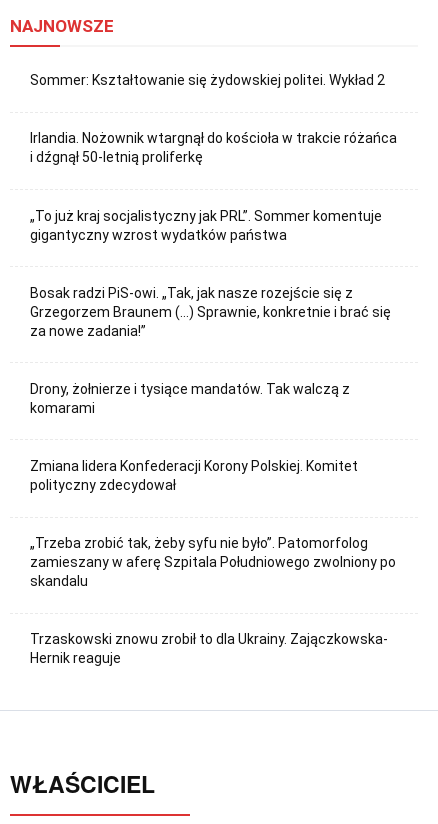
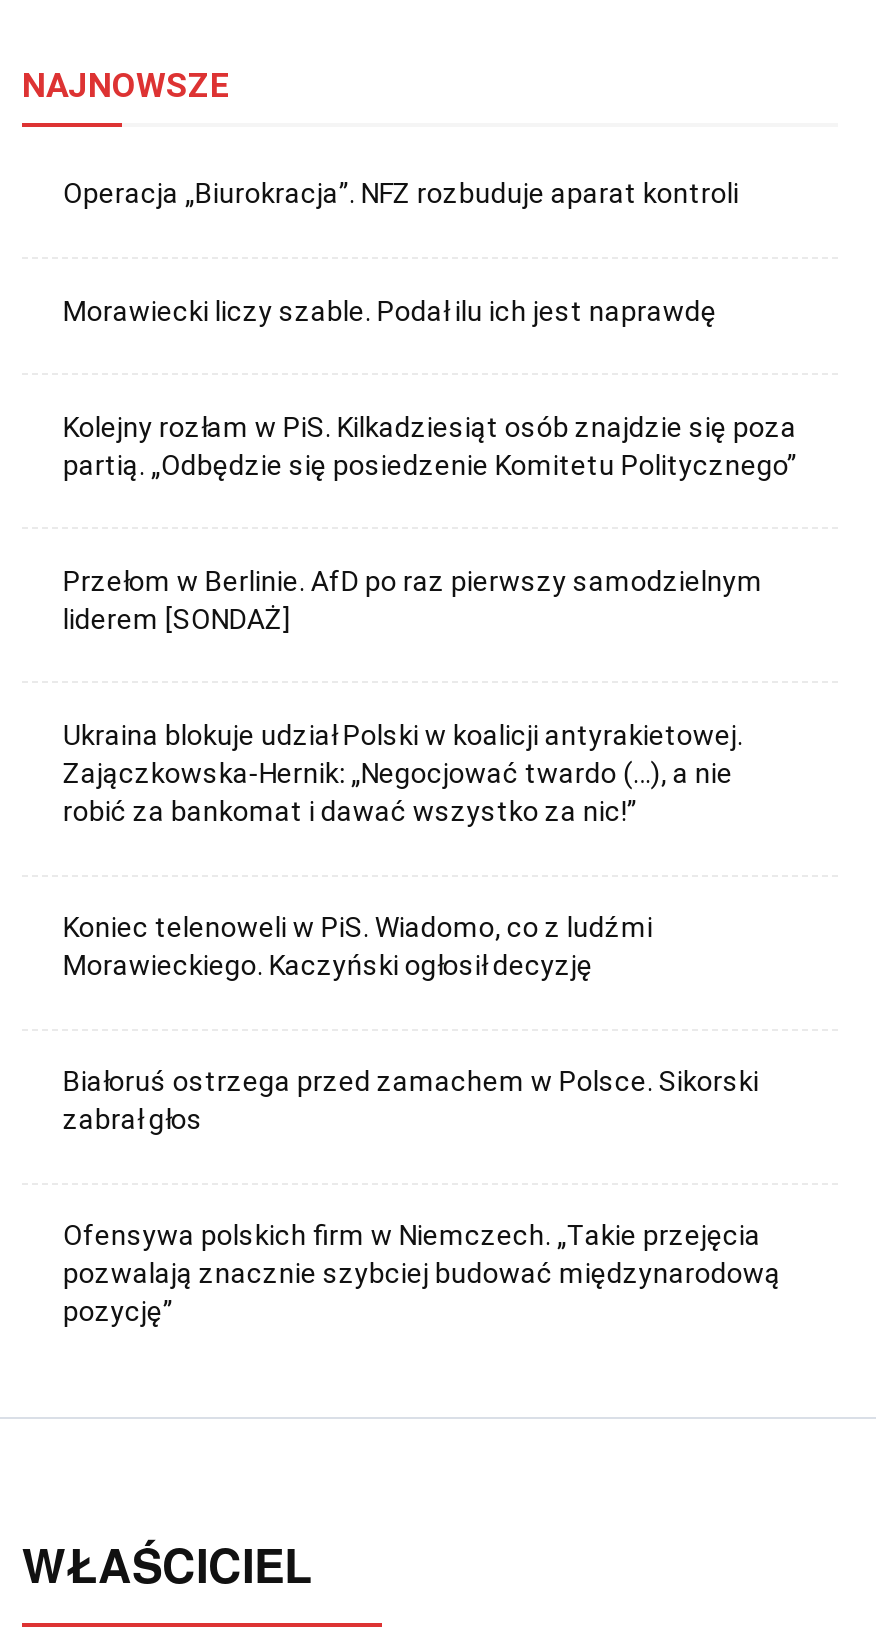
[30,72,385,88] Sommer: Kształtowanie się żydowskiej politei. Wykład 2 -> [63,177,739,209] Operacja „Biurokracja”. NFZ rozbuduje aparat kontroli
[30,130,397,165] Irlandia. Nożownik wtargnął do kościoła w trakcie różańca | i dźgnął 50-letnią proliferkę -> [63,294,717,326] Morawiecki liczy szable. Podał ilu ich jest naprawdę
[30,208,382,243] „To już kraj socjalistyczny jak PRL”. Sommer komentuje | gigantyczny wzrost wydatków państwa -> [63,410,797,480] Kolejny rozłam w PiS. Kilkadziesiąt osób znajdzie się poza | partią. „Odbędzie się posiedzenie Komitetu Politycznego”
[30,285,391,339] Bosak radzi PiS-owi. „Tak, jak nasze rozejście się z | Grzegorzem Braunem (…) Sprawnie, konkretnie i brać się | za nowe zadania!” -> [63,564,763,634] Przełom w Berlinie. AfD po raz pierwszy samodzielnym | liderem [SONDAŻ]
[30,381,350,416] Drony, żołnierze i tysiące mandatów. Tak walczą z | komarami -> [63,719,743,827] Ukraina blokuje udział Polski w koalicji antyrakietowej. | Zajączkowska-Hernik: „Negocjować twardo (…), a nie | robić za bankomat i dawać wszystko za nic!”
[30,458,358,493] Zmiana lidera Konfederacji Korony Polskiej. Komitet | polityczny zdecydował -> [63,911,653,981] Koniec telenoweli w PiS. Wiadomo, co z ludźmi | Morawieckiego. Kaczyński ogłosił decyzję
[30,535,396,589] „Trzeba zrobić tak, żeby syfu nie było”. Patomorfolog | zamieszany w aferę Szpitala Południowego zwolniony po | skandalu -> [63,1065,759,1135] Białoruś ostrzega przed zamachem w Polsce. Sikorski | zabrał głos
[30,631,388,666] Trzaskowski znowu zrobił to dla Ukrainy. Zajączkowska- | Hernik reaguje -> [63,1220,781,1328] Ofensywa polskich firm w Niemczech. „Takie przejęcia | pozwalają znacznie szybciej budować międzynarodową | pozycję”

